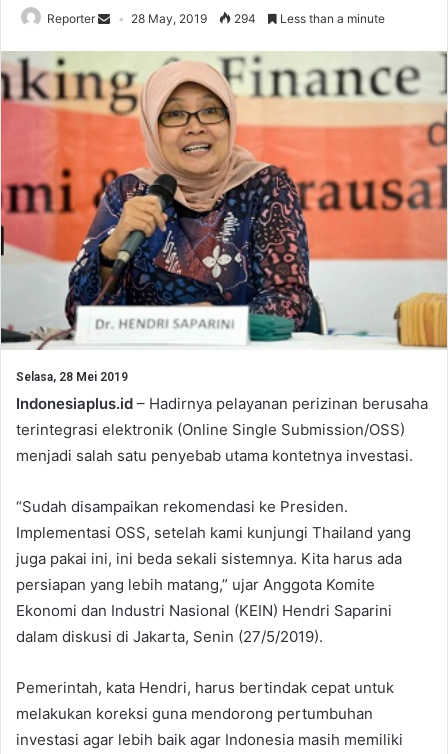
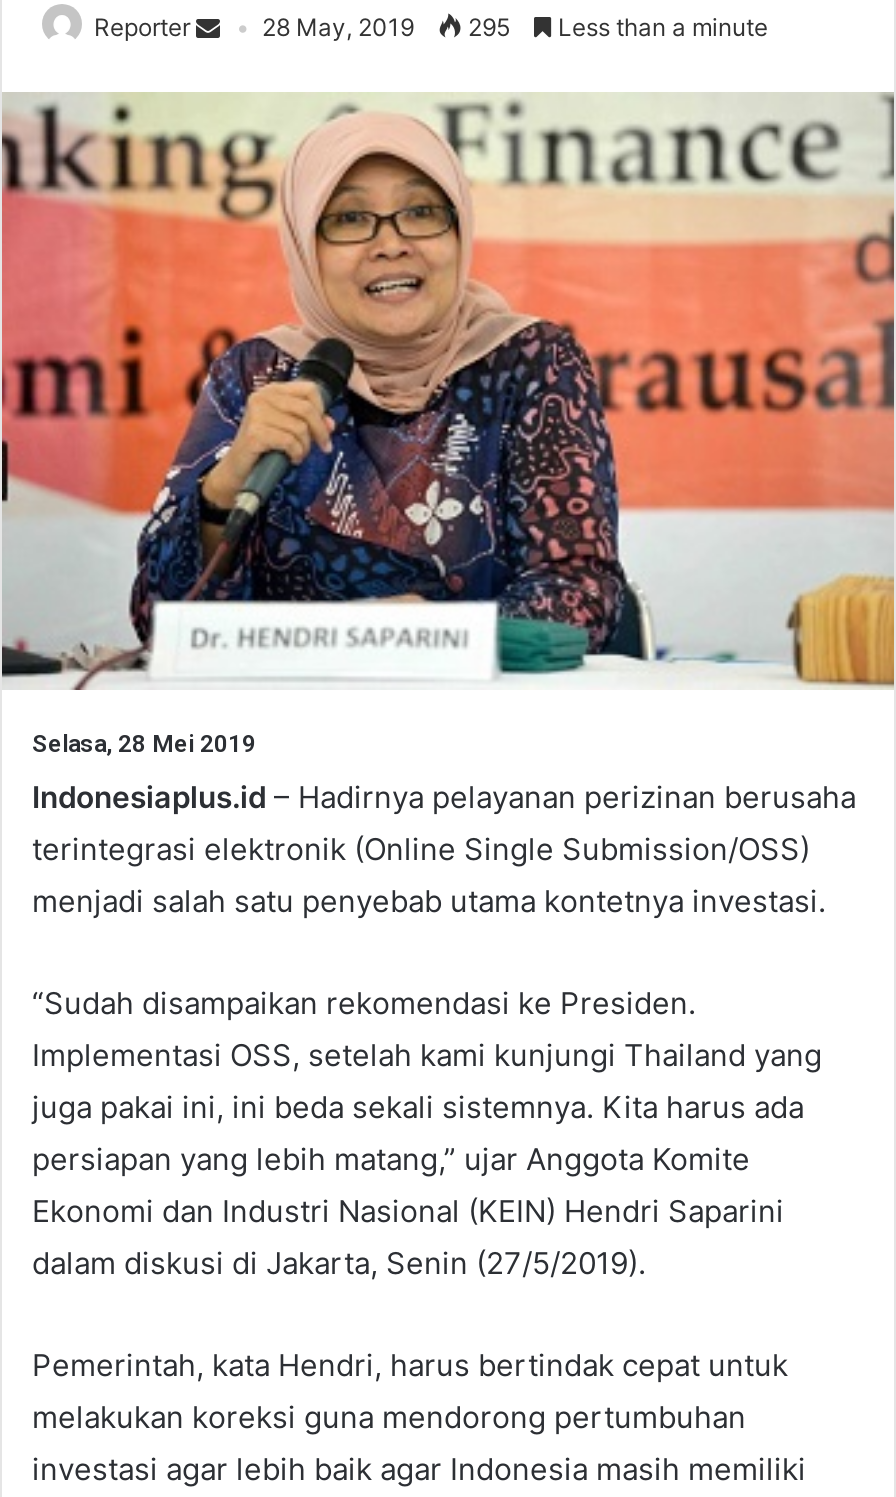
[131,11,385,26] 28 May, 2019 294 Less than a minute -> [262,12,768,42] 28 May, 2019 295 Less than a minute

